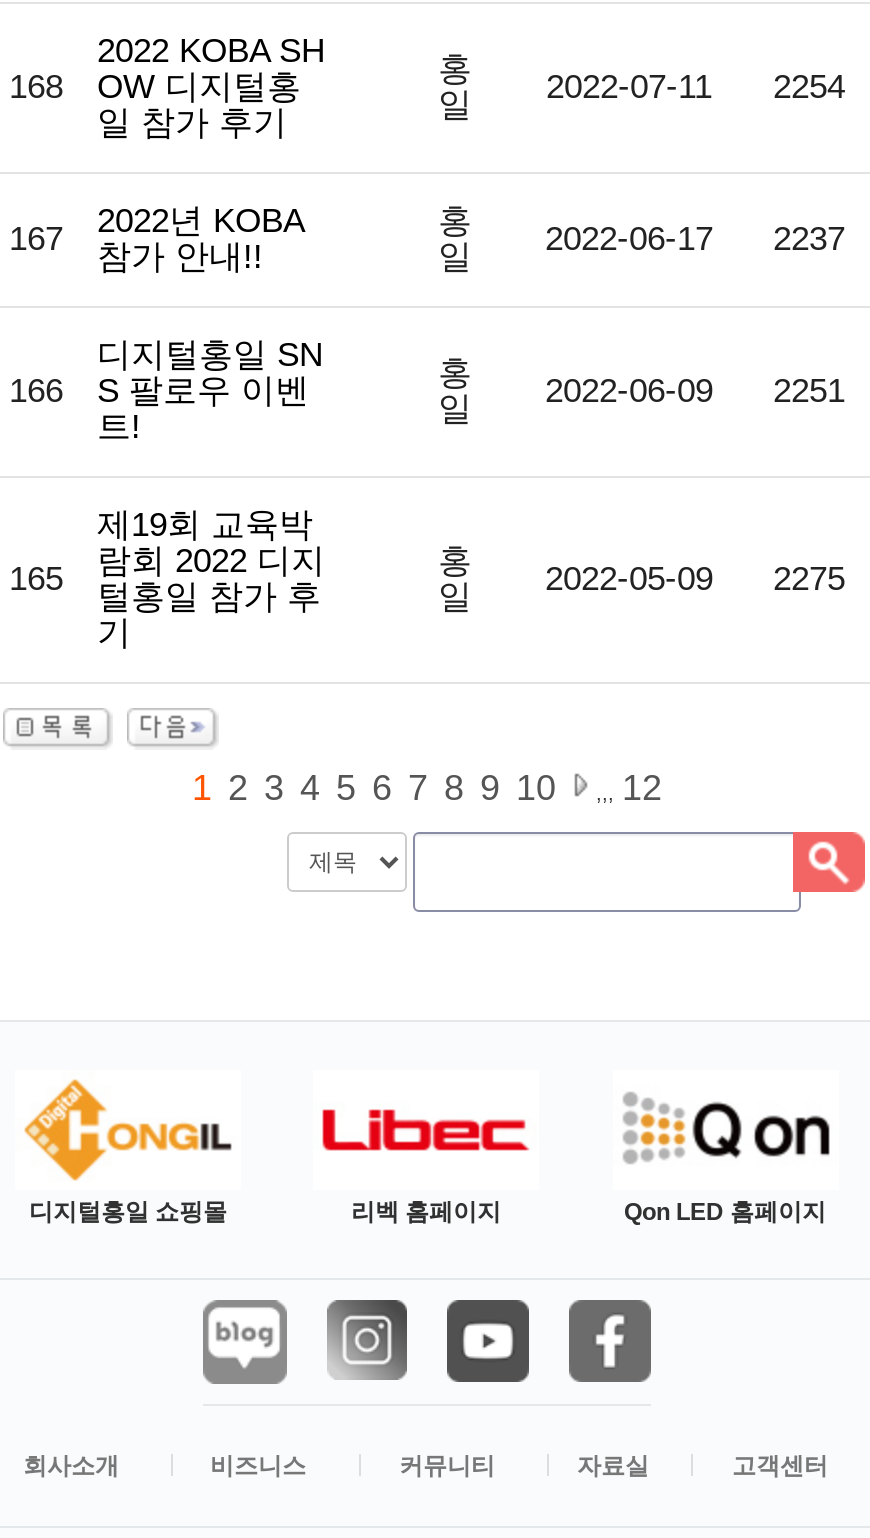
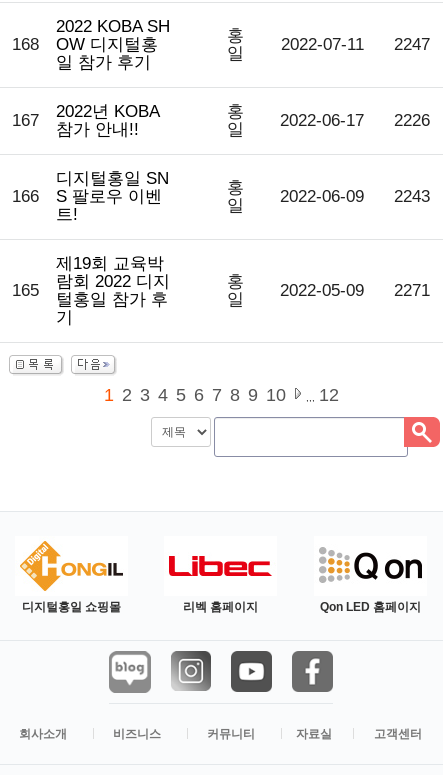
[438,51,845,125] 홍 일 2022-07-11 2254 -> [226,26,430,63] 홍 일 2022-07-11 2247
[438,203,845,277] 홍 일 2022-06-17 2237 -> [226,102,430,139] 홍 일 2022-06-17 2226
[438,355,845,429] 홍 일 2022-06-09 2251 -> [226,178,430,215] 홍 일 2022-06-09 2243
[438,543,845,617] 홍 일 2022-05-09 2275 -> [226,272,430,309] 홍 일 2022-05-09 2271

